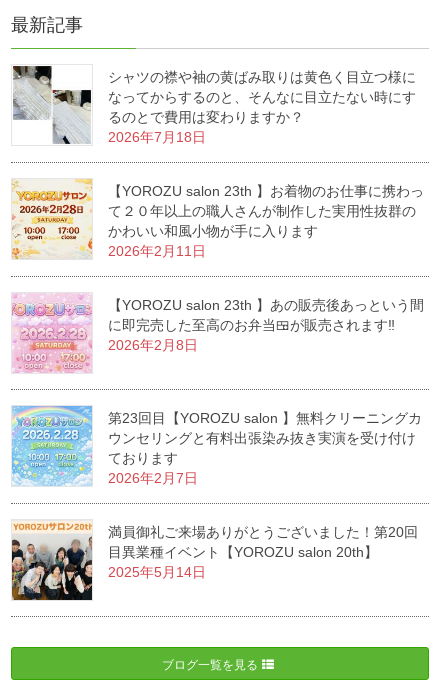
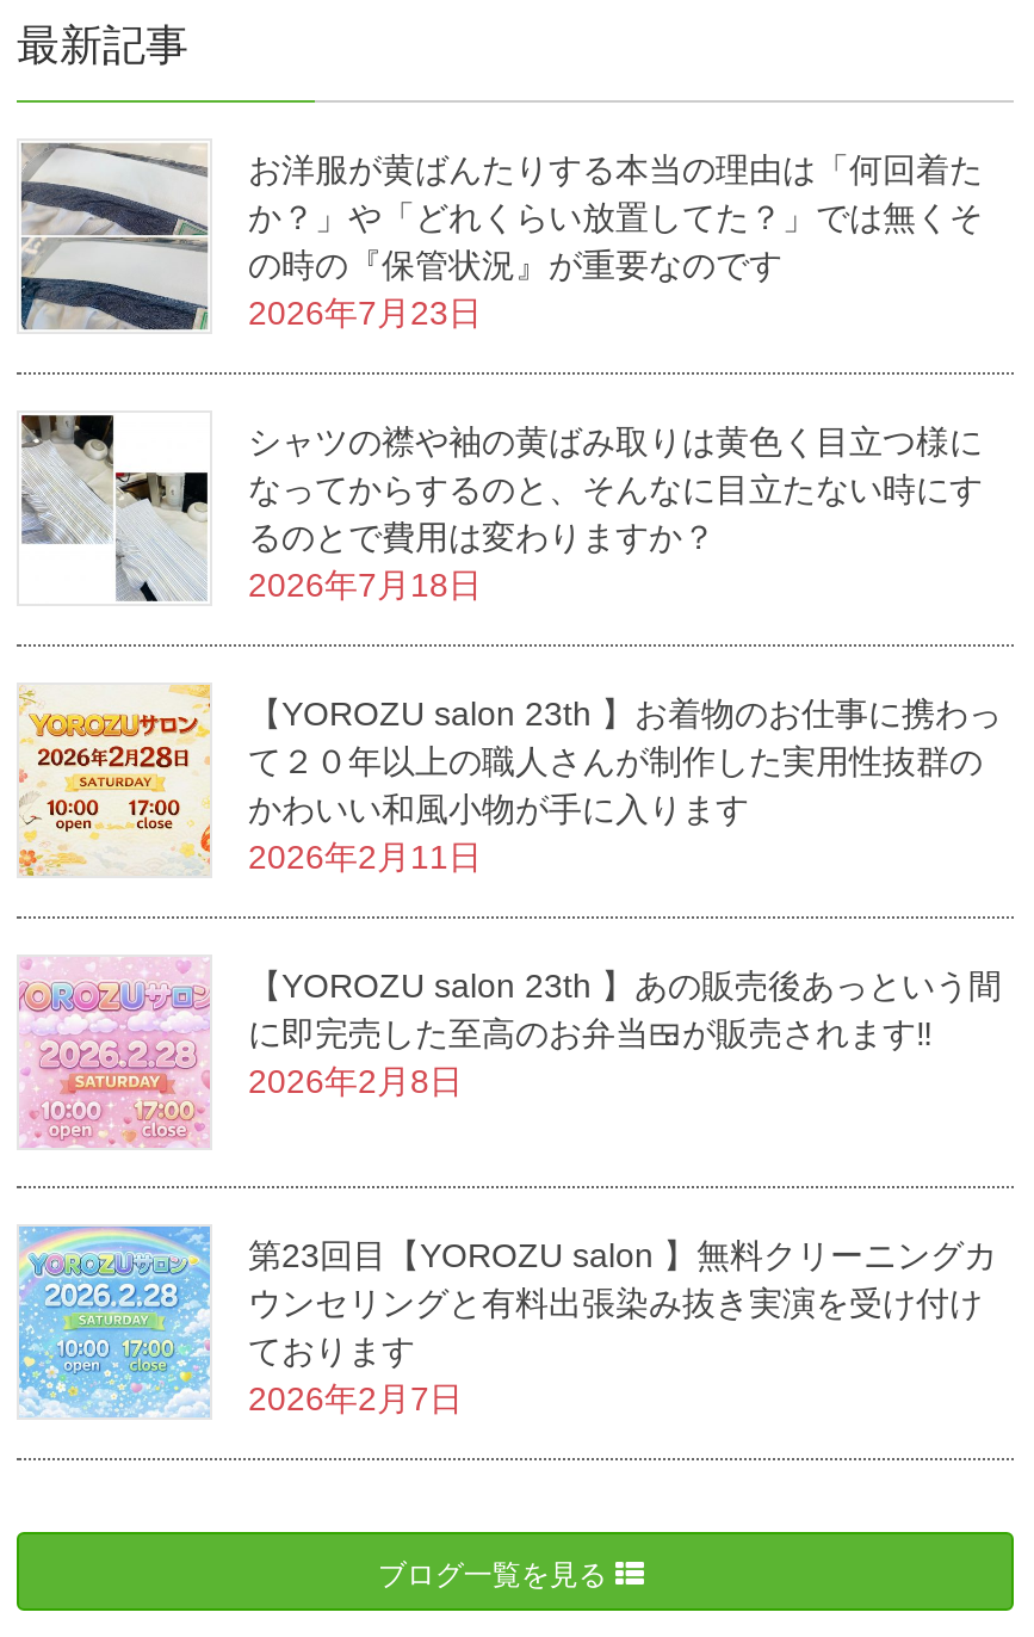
none -> [19,143,983,333] [image] | お洋服が黄ばんたりする本当の理由は「何回着た | か？」や「どれくらい放置してた？」では無くそ | の時の『保管状況』が重要なのです | 2026年7月23日
moved [11,64,424,486] -> [17,410,1002,1418]: [image] | シャツの襟や袖の黄ばみ取りは黄色く目立つ様に | なってからするのと、そんなに目立たない時にす | ... | ております | 2026年2月7日
[11,520,418,601] [image] | 満員御礼ご来場ありがとうございました！第20回 | 目異業種イベント【YOROZU salon 20th】 | 2025年5月14日 -> none

